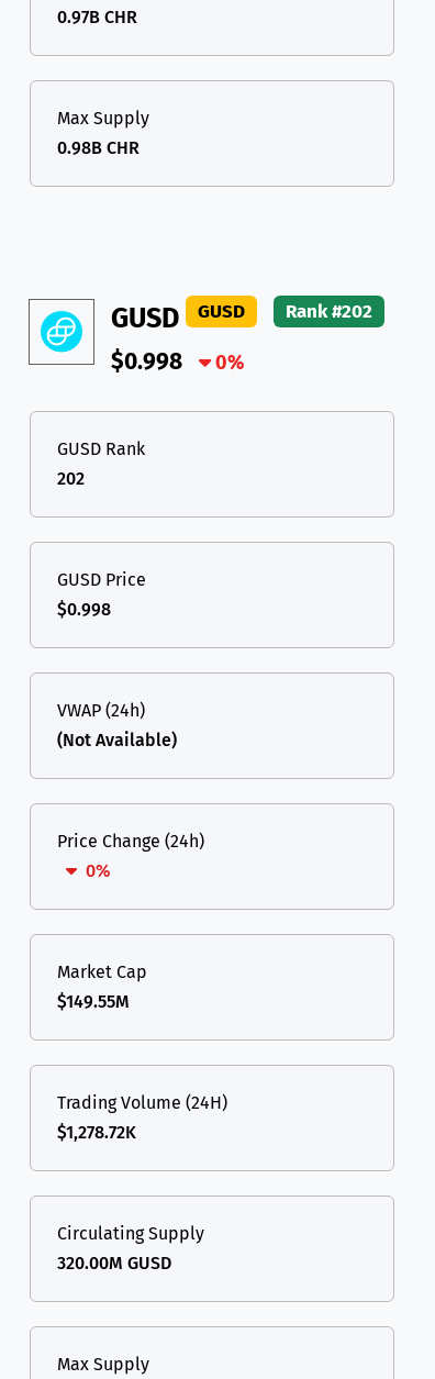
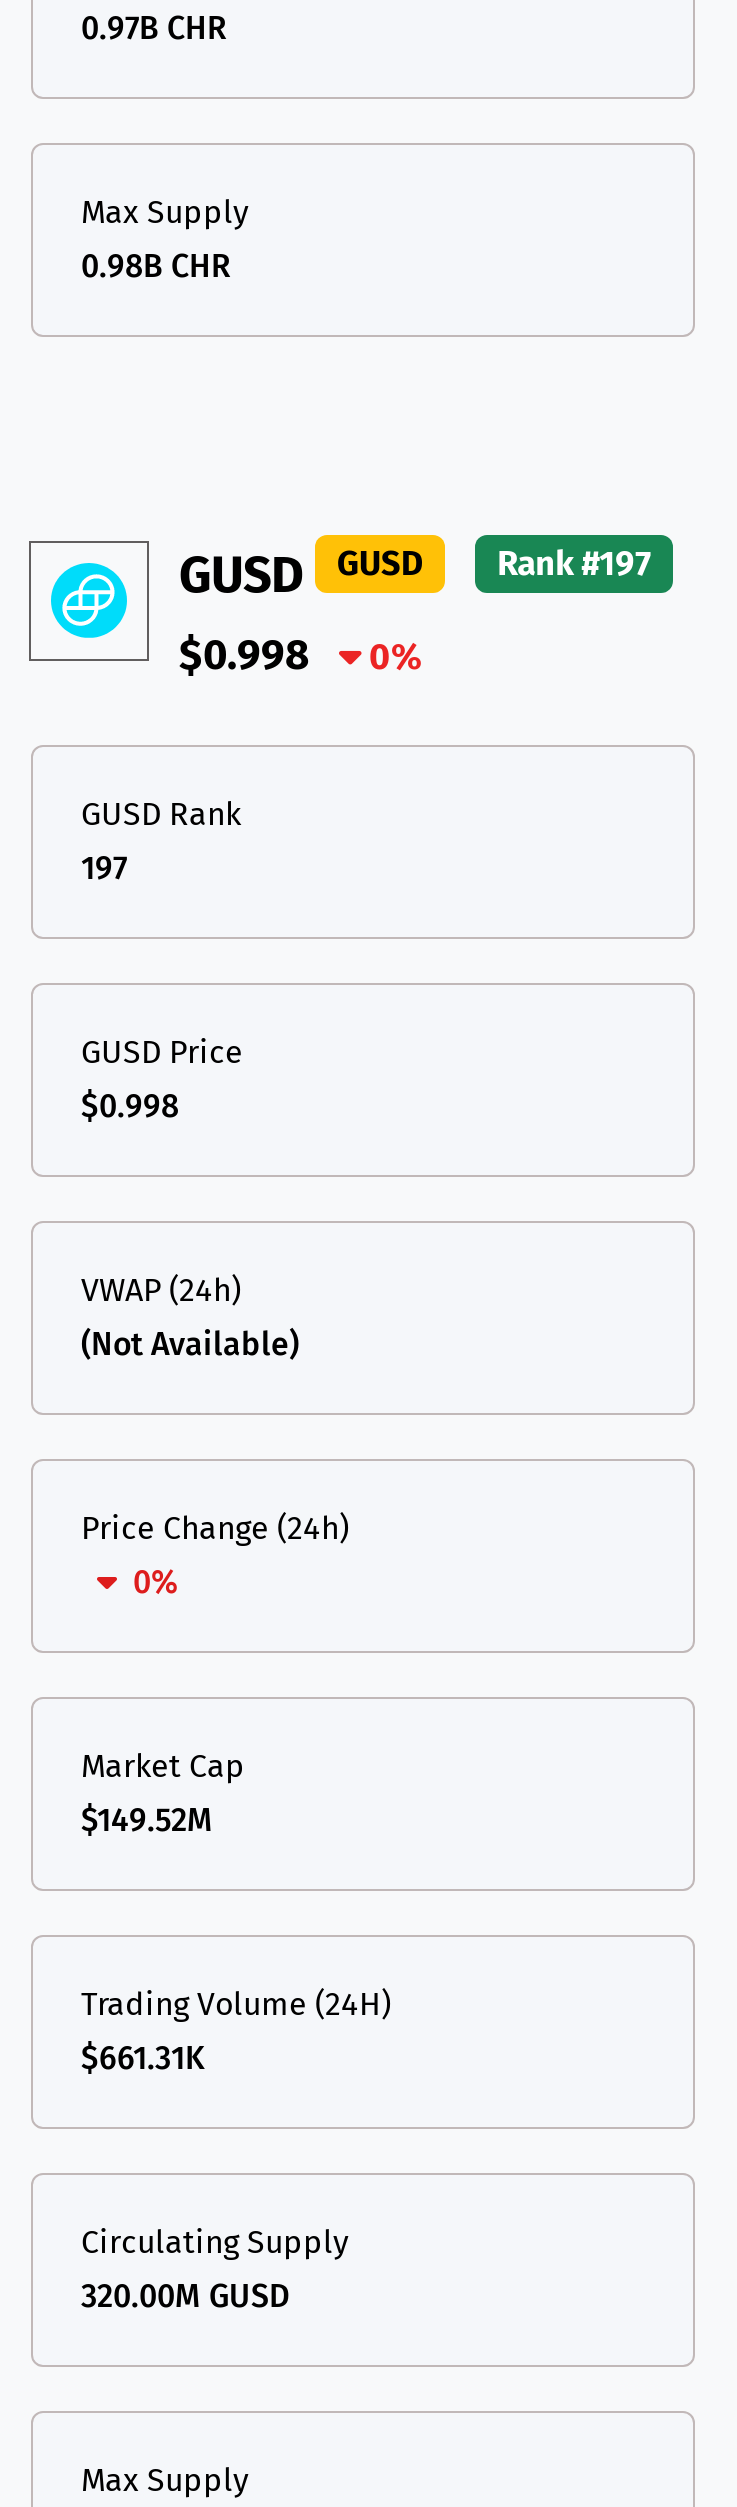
[111,300,372,335] GUSD GUSD Rank #202 -> [179,543,651,607] GUSD GUSD Rank #197
[57,468,85,489] 202 -> [81,848,127,886] 197
[57,991,130,1012] $149.55M -> [81,1800,213,1838] $149.52M
[57,1121,136,1142] $1,278.72K -> [81,2038,205,2076] $661.31K

